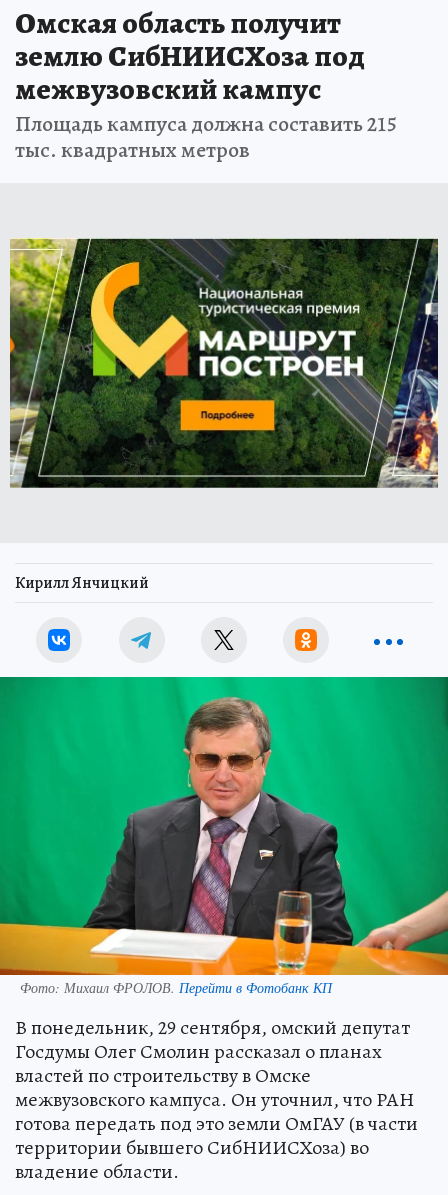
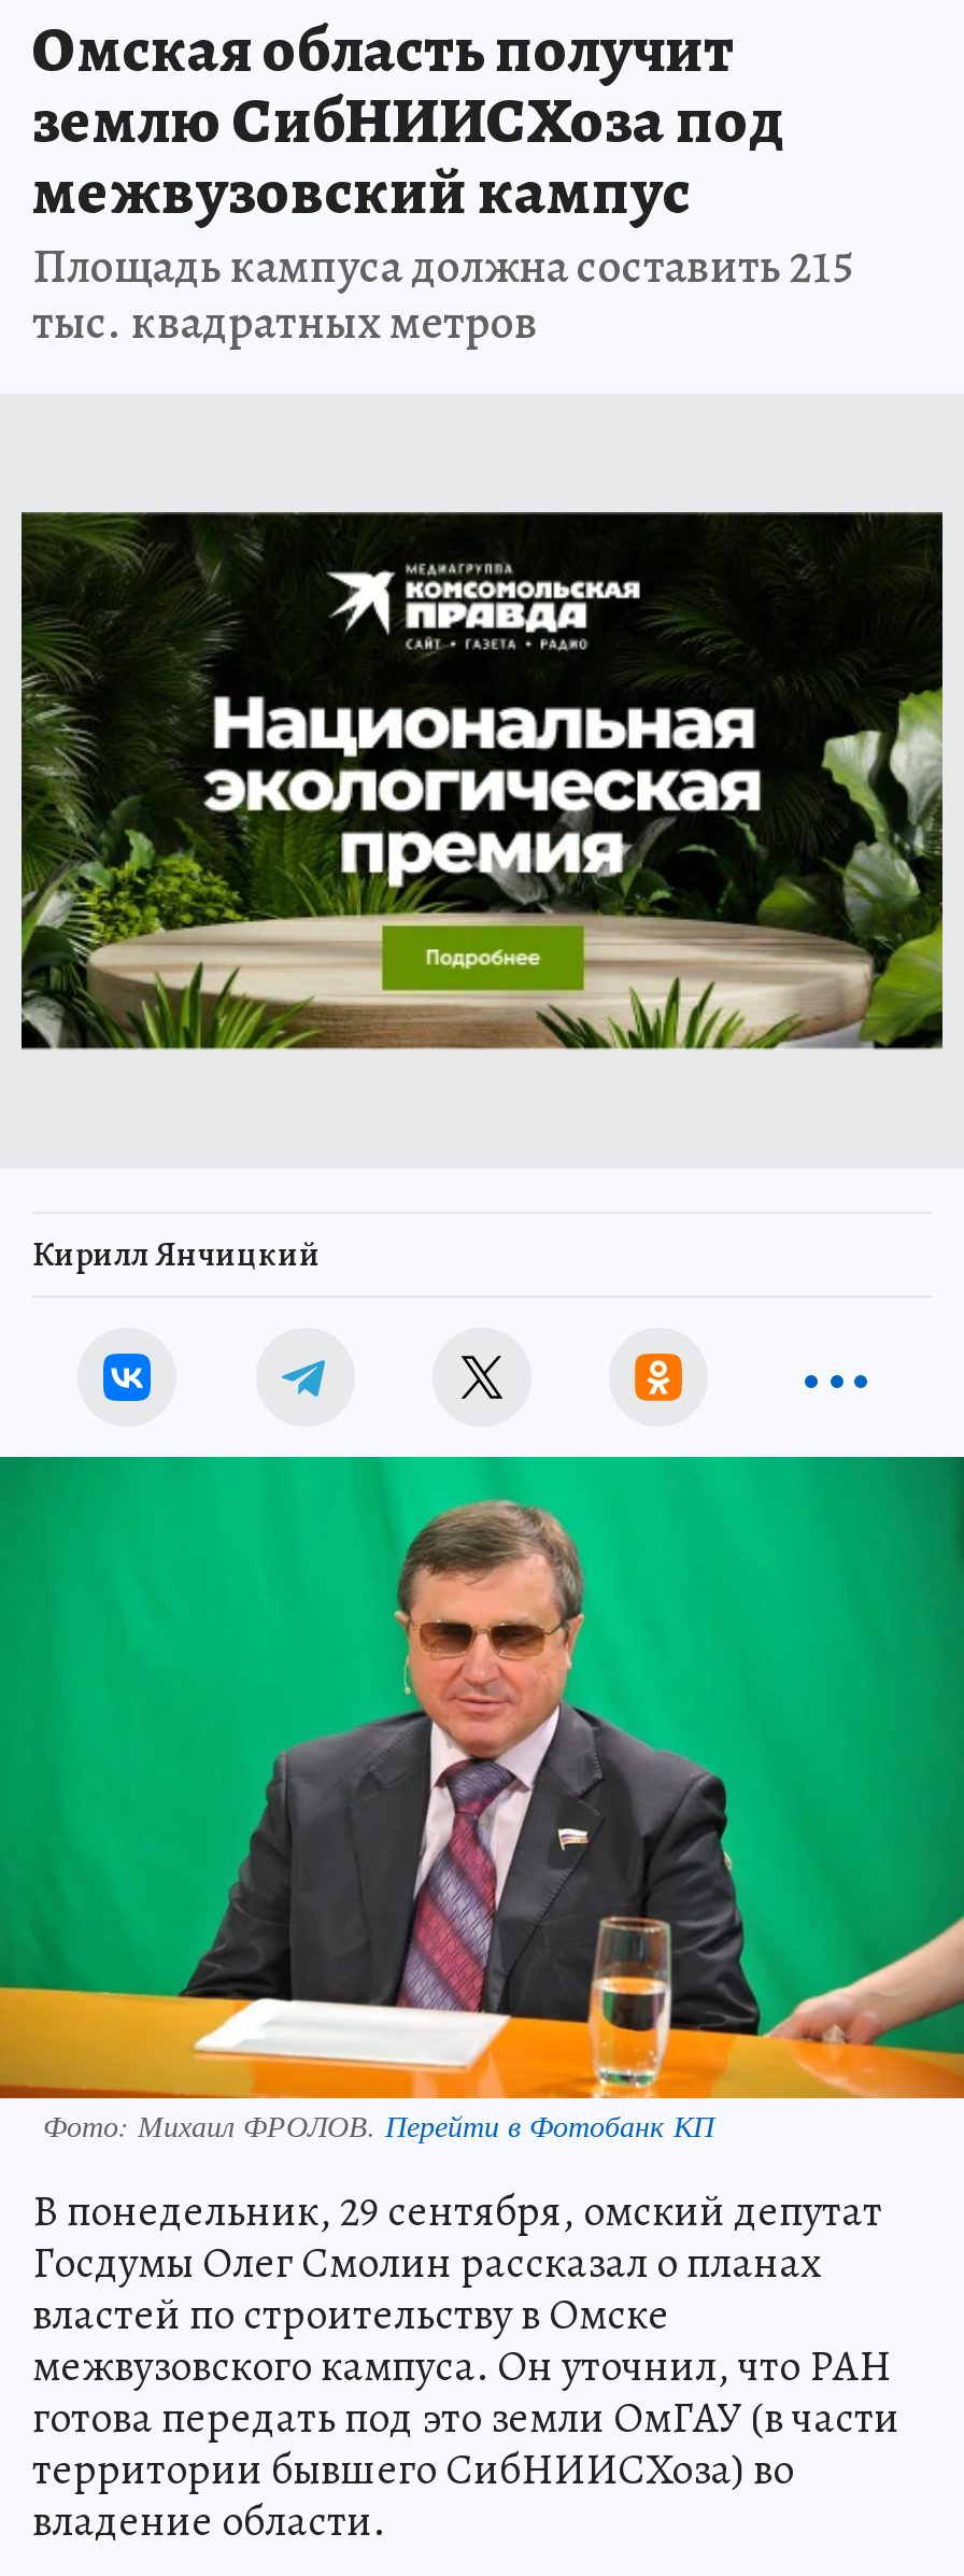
[9,238,439,489] [image] -> [19,510,945,1050] [image]

